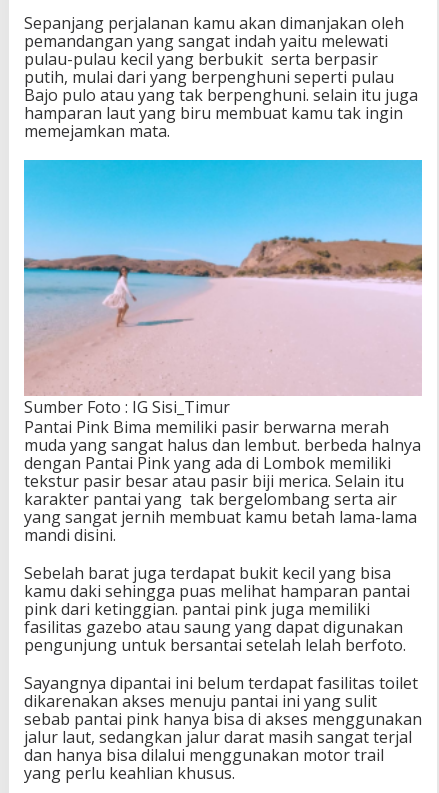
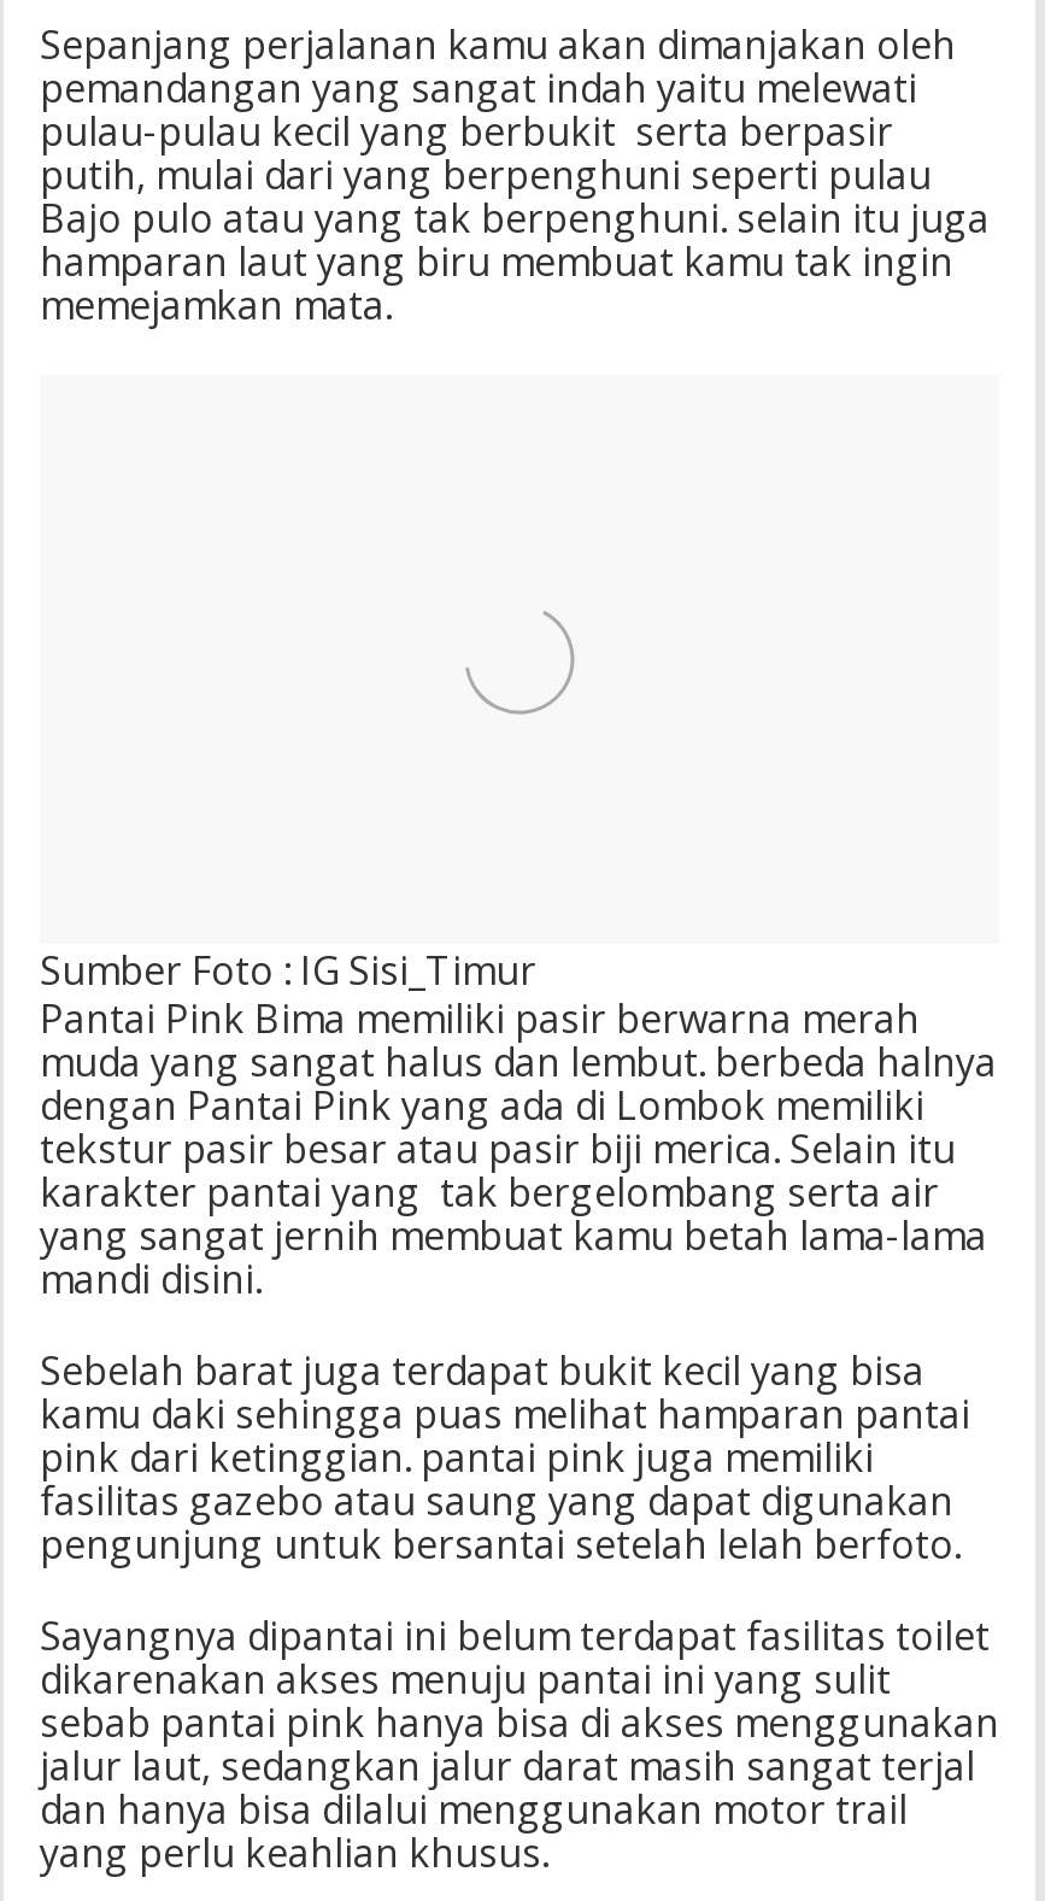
[23,159,423,396] [image] -> none

